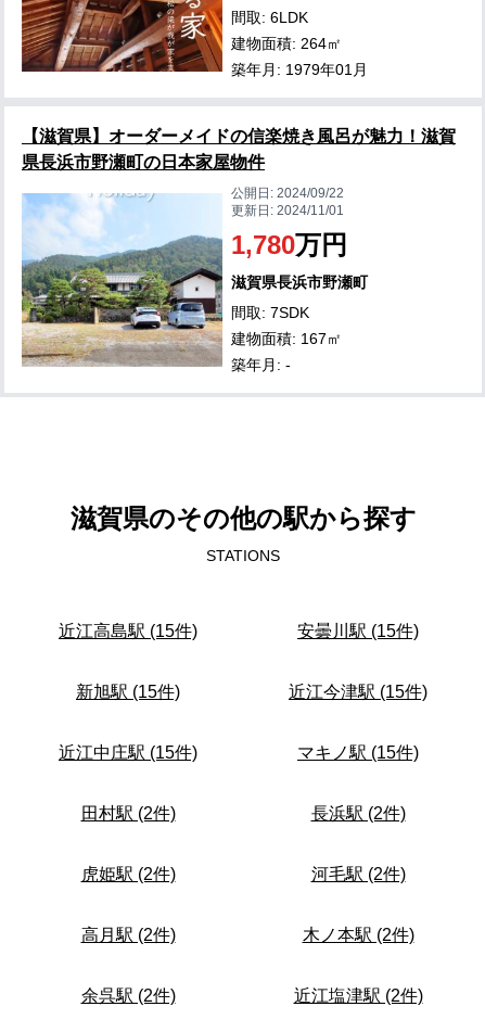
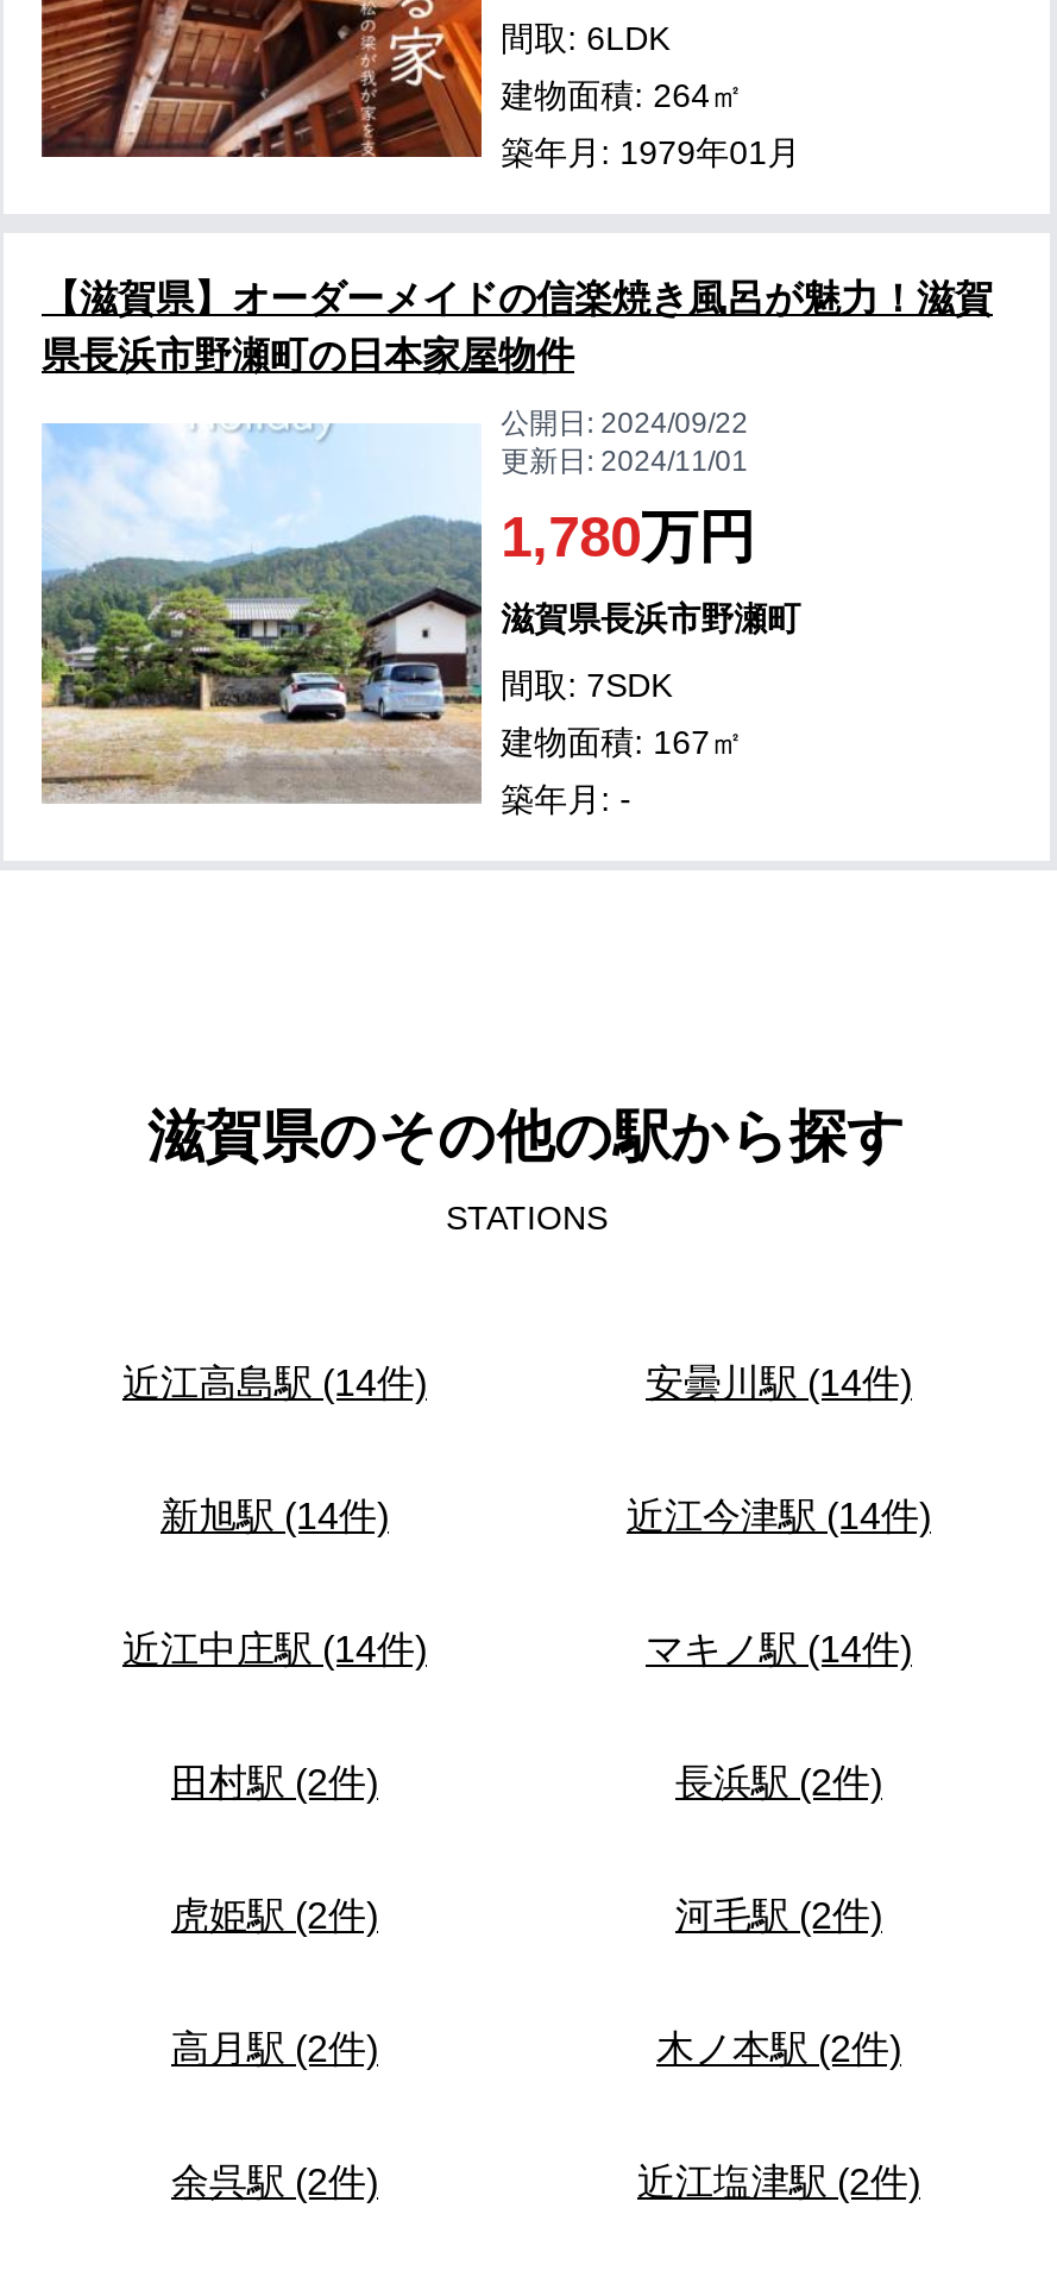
[59,622,197,640] 近江高島駅 (15件) -> [122,1363,427,1403] 近江高島駅 (14件)
[297,622,419,640] 安曇川駅 (15件) -> [646,1363,912,1403] 安曇川駅 (14件)
[76,683,180,701] 新旭駅 (15件) -> [161,1496,389,1536] 新旭駅 (14件)
[289,683,427,701] 近江今津駅 (15件) -> [627,1496,931,1536] 近江今津駅 (14件)
[59,743,197,762] 近江中庄駅 (15件) -> [122,1629,427,1669] 近江中庄駅 (14件)
[297,743,419,762] マキノ駅 (15件) -> [646,1629,912,1669] マキノ駅 (14件)

